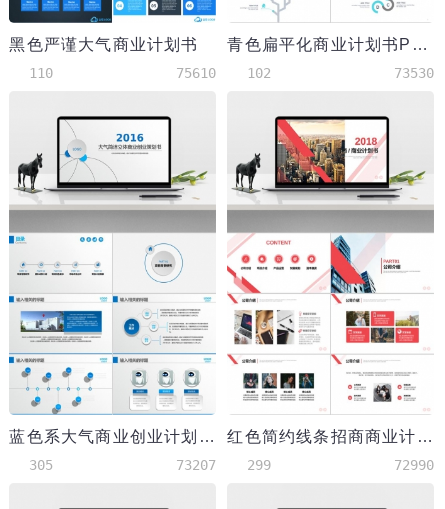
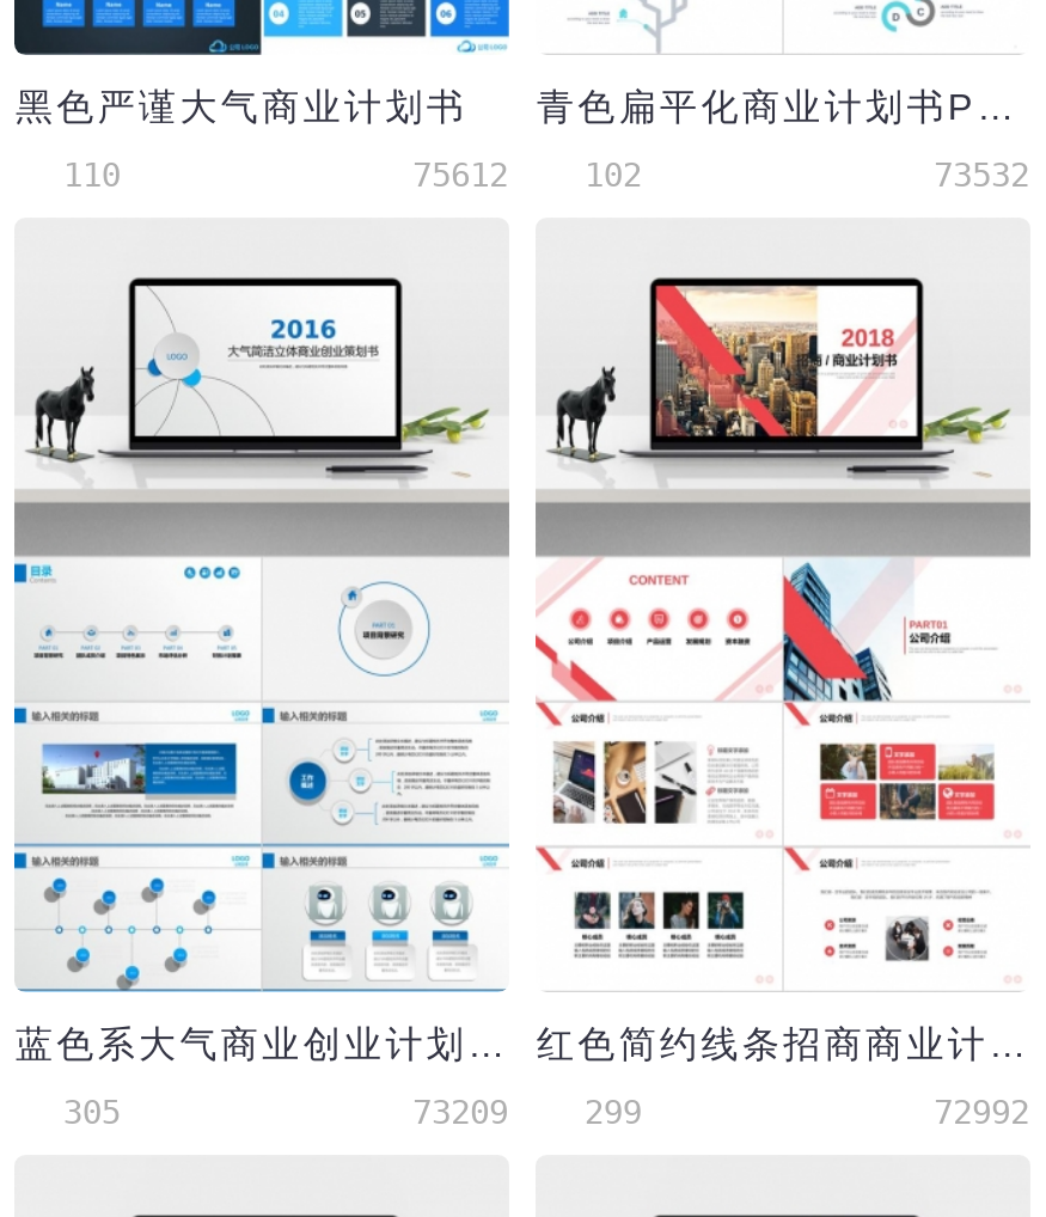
[175,65,271,81] 75610 102 -> [412,156,642,194] 75612 102
[393,65,433,81] 73530 -> [934,156,1029,194] 73532
[175,457,271,473] 73207 299 -> [412,1092,642,1131] 73209 299
[393,457,433,473] 72990 -> [934,1092,1029,1131] 72992

